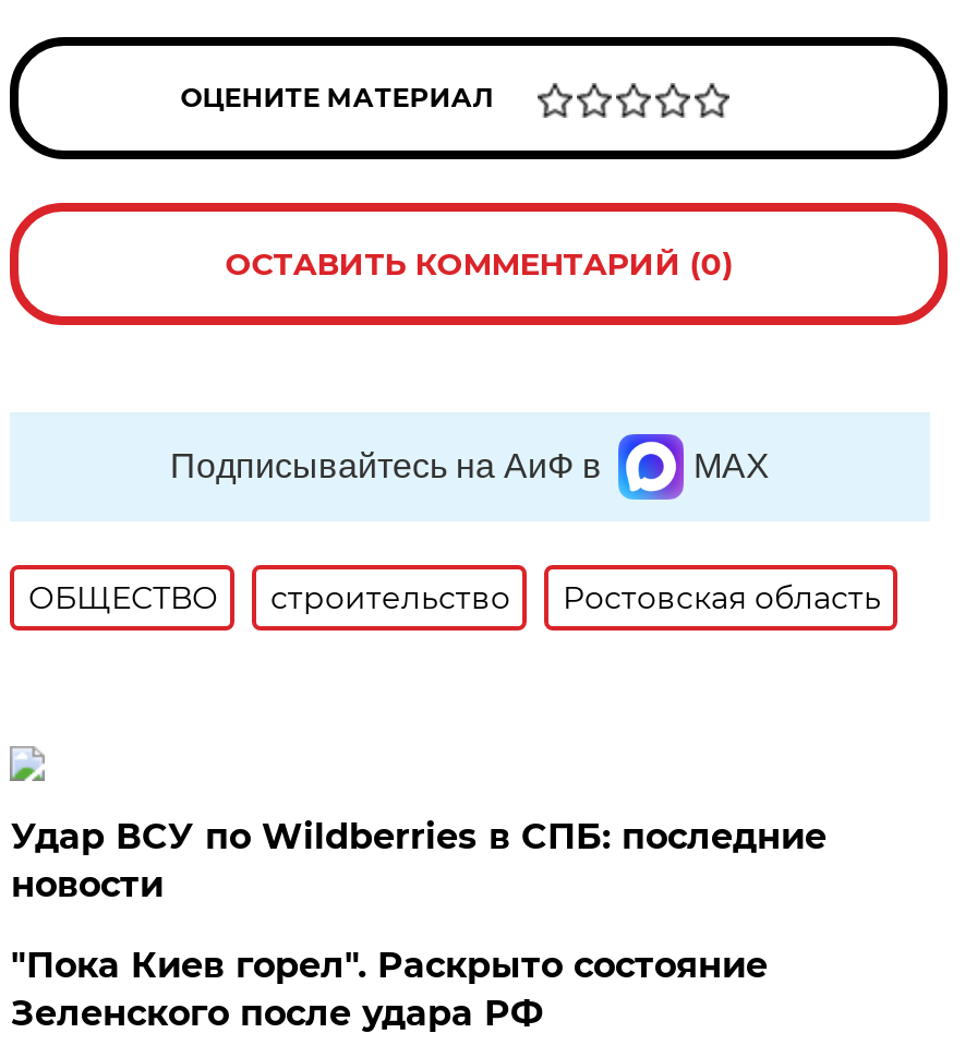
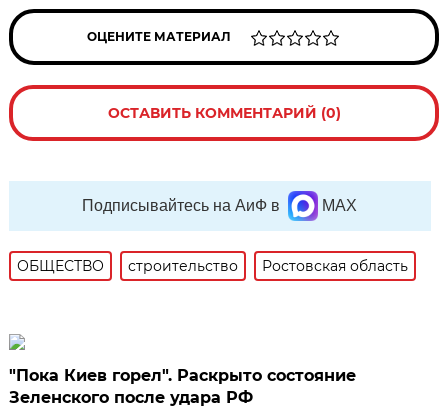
[11,816,826,905] Удар ВСУ по Wildberries в СПБ: последние | новости -> none

